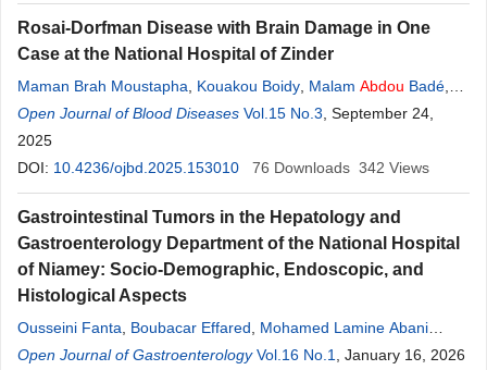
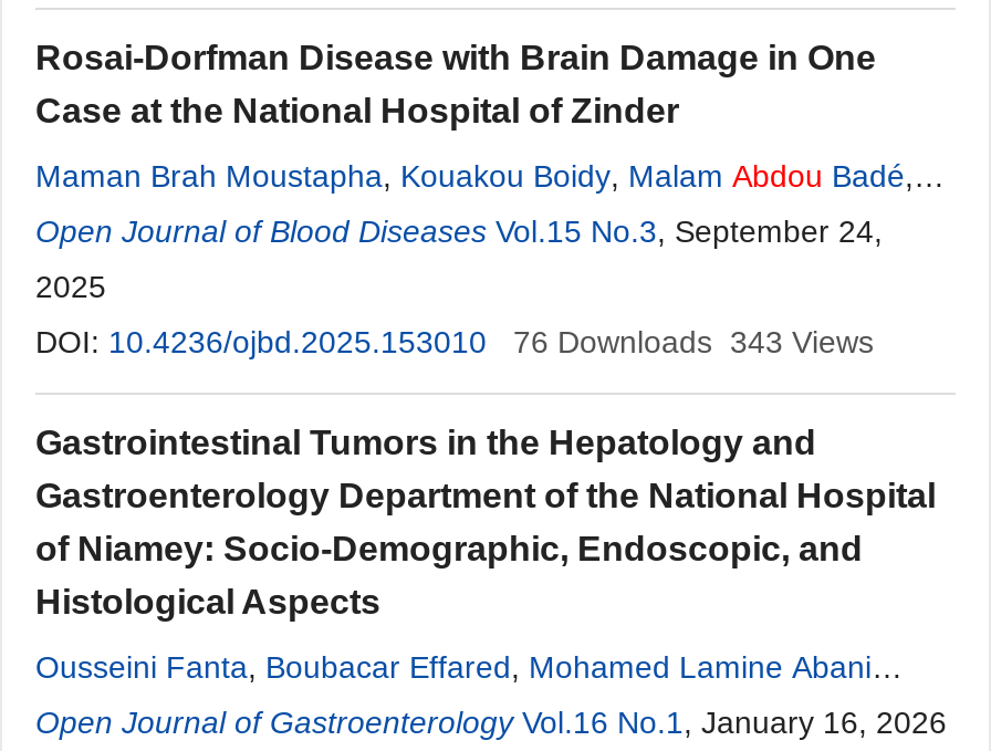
[252,159,429,176] 76 Downloads 342 Views -> [513,324,874,359] 76 Downloads 343 Views

